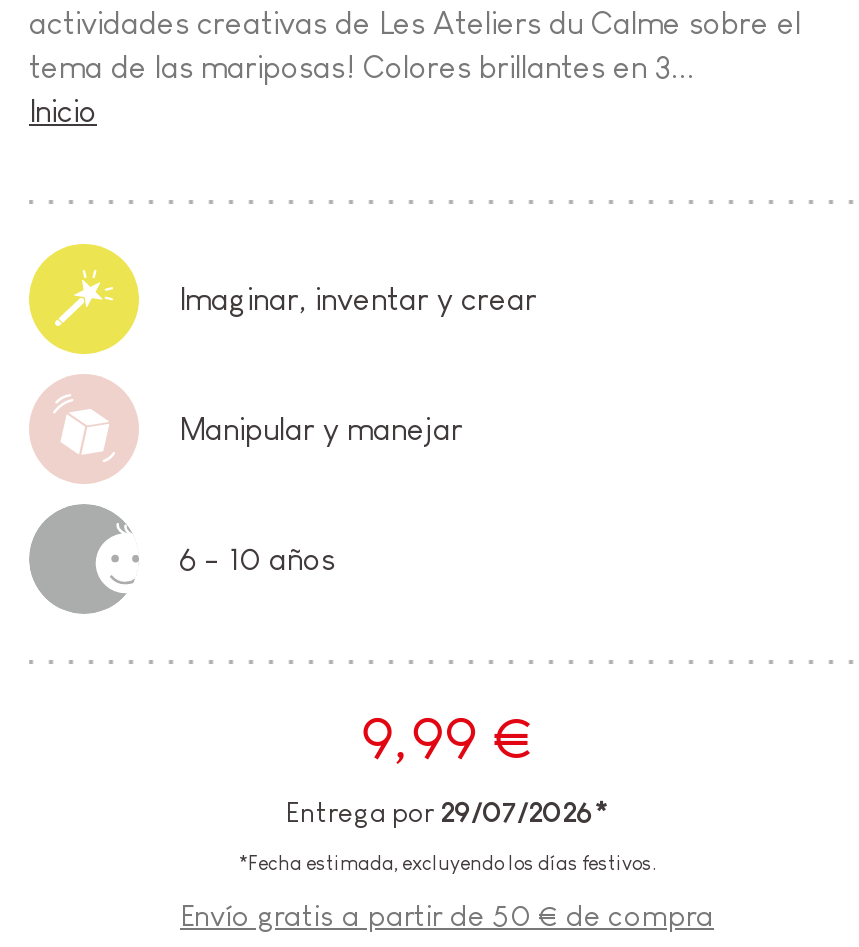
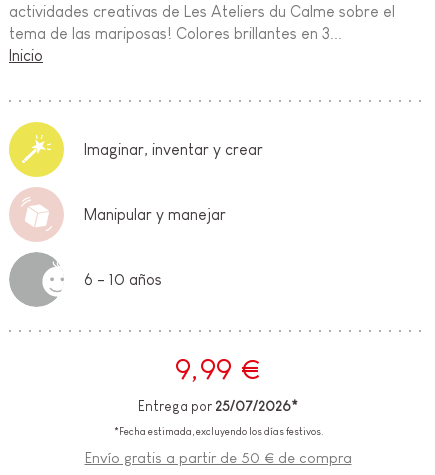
[286,797,608,829] Entrega por 29/07/2026* -> [138,398,298,414] Entrega por 25/07/2026*

